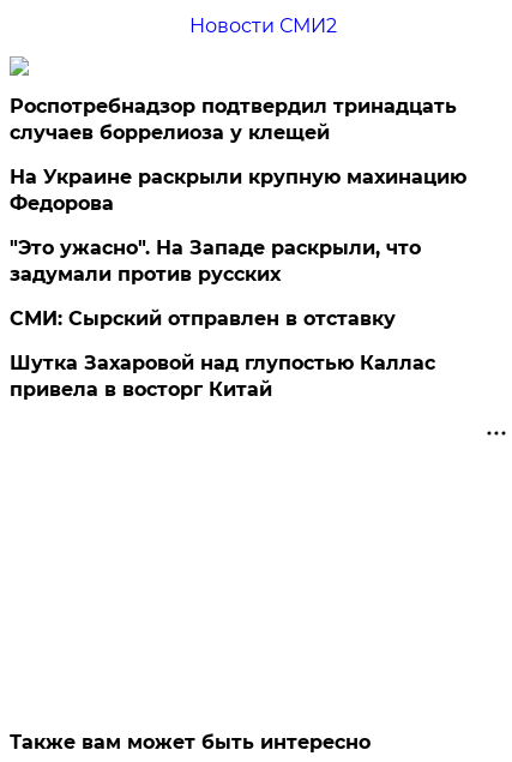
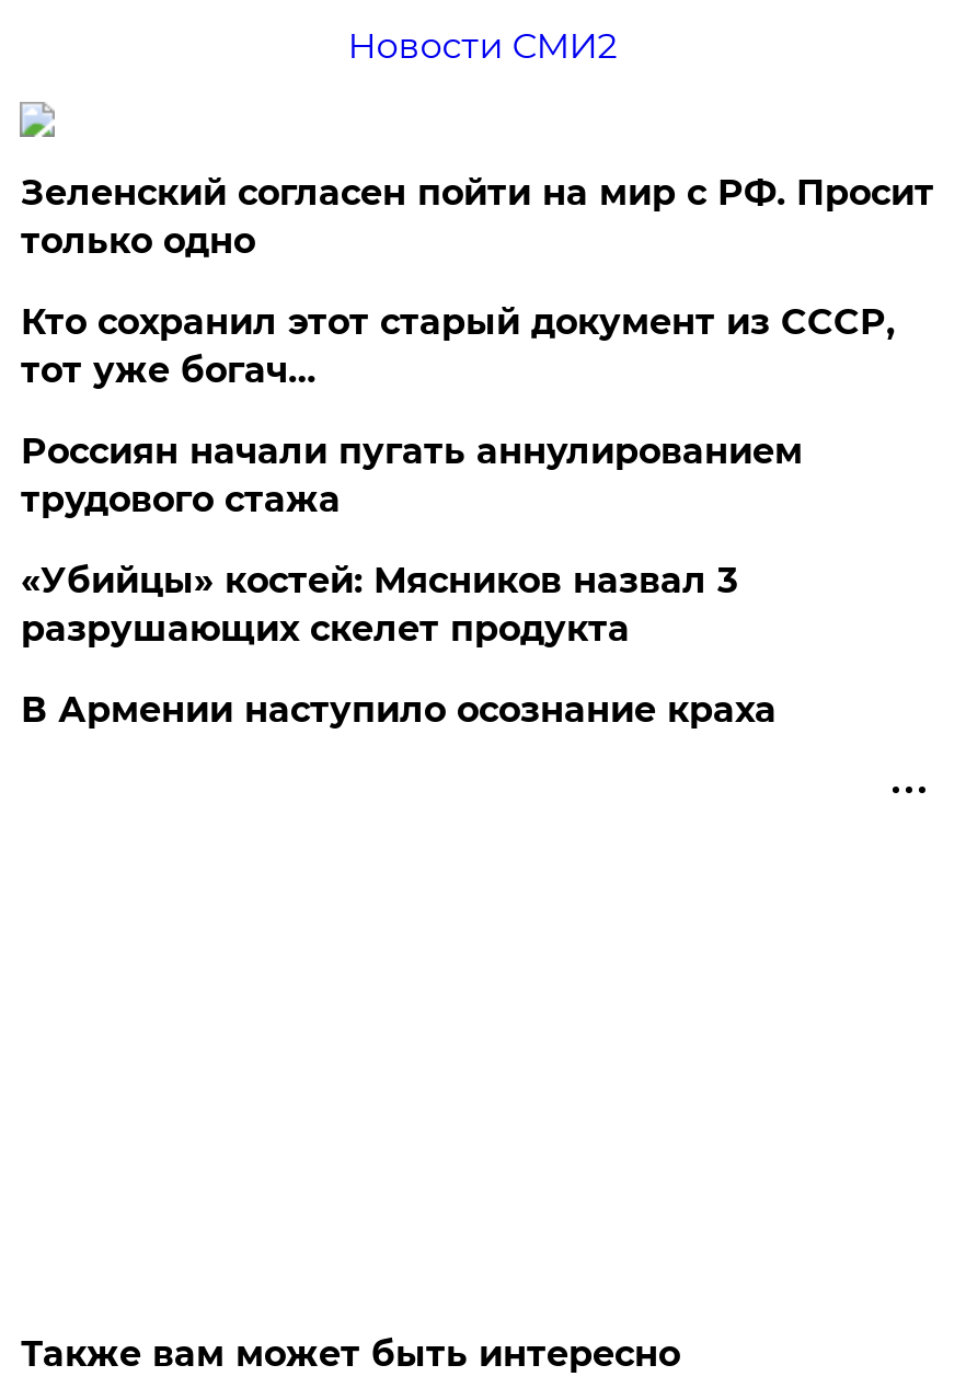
[10,95,457,144] Роспотребнадзор подтвердил тринадцать | случаев боррелиоза у клещей -> [21,173,934,263] Зеленский согласен пойти на мир с РФ. Просит | только одно
[10,166,467,215] На Украине раскрыли крупную махинацию | Федорова -> [21,302,895,392] Кто сохранил этот старый документ из СССР, | тот уже богач…
[10,237,421,286] "Это ужасно". На Западе раскрыли, что | задумали против русских -> [21,431,803,521] Россиян начали пугать аннулированием | трудового стажа
[10,308,396,330] СМИ: Сырский отправлен в отставку -> [21,561,737,651] «Убийцы» костей: Мясников назвал 3 | разрушающих скелет продукта
[10,352,436,401] Шутка Захаровой над глупостью Каллас | привела в восторг Китай -> [21,690,776,732] В Армении наступило осознание краха

